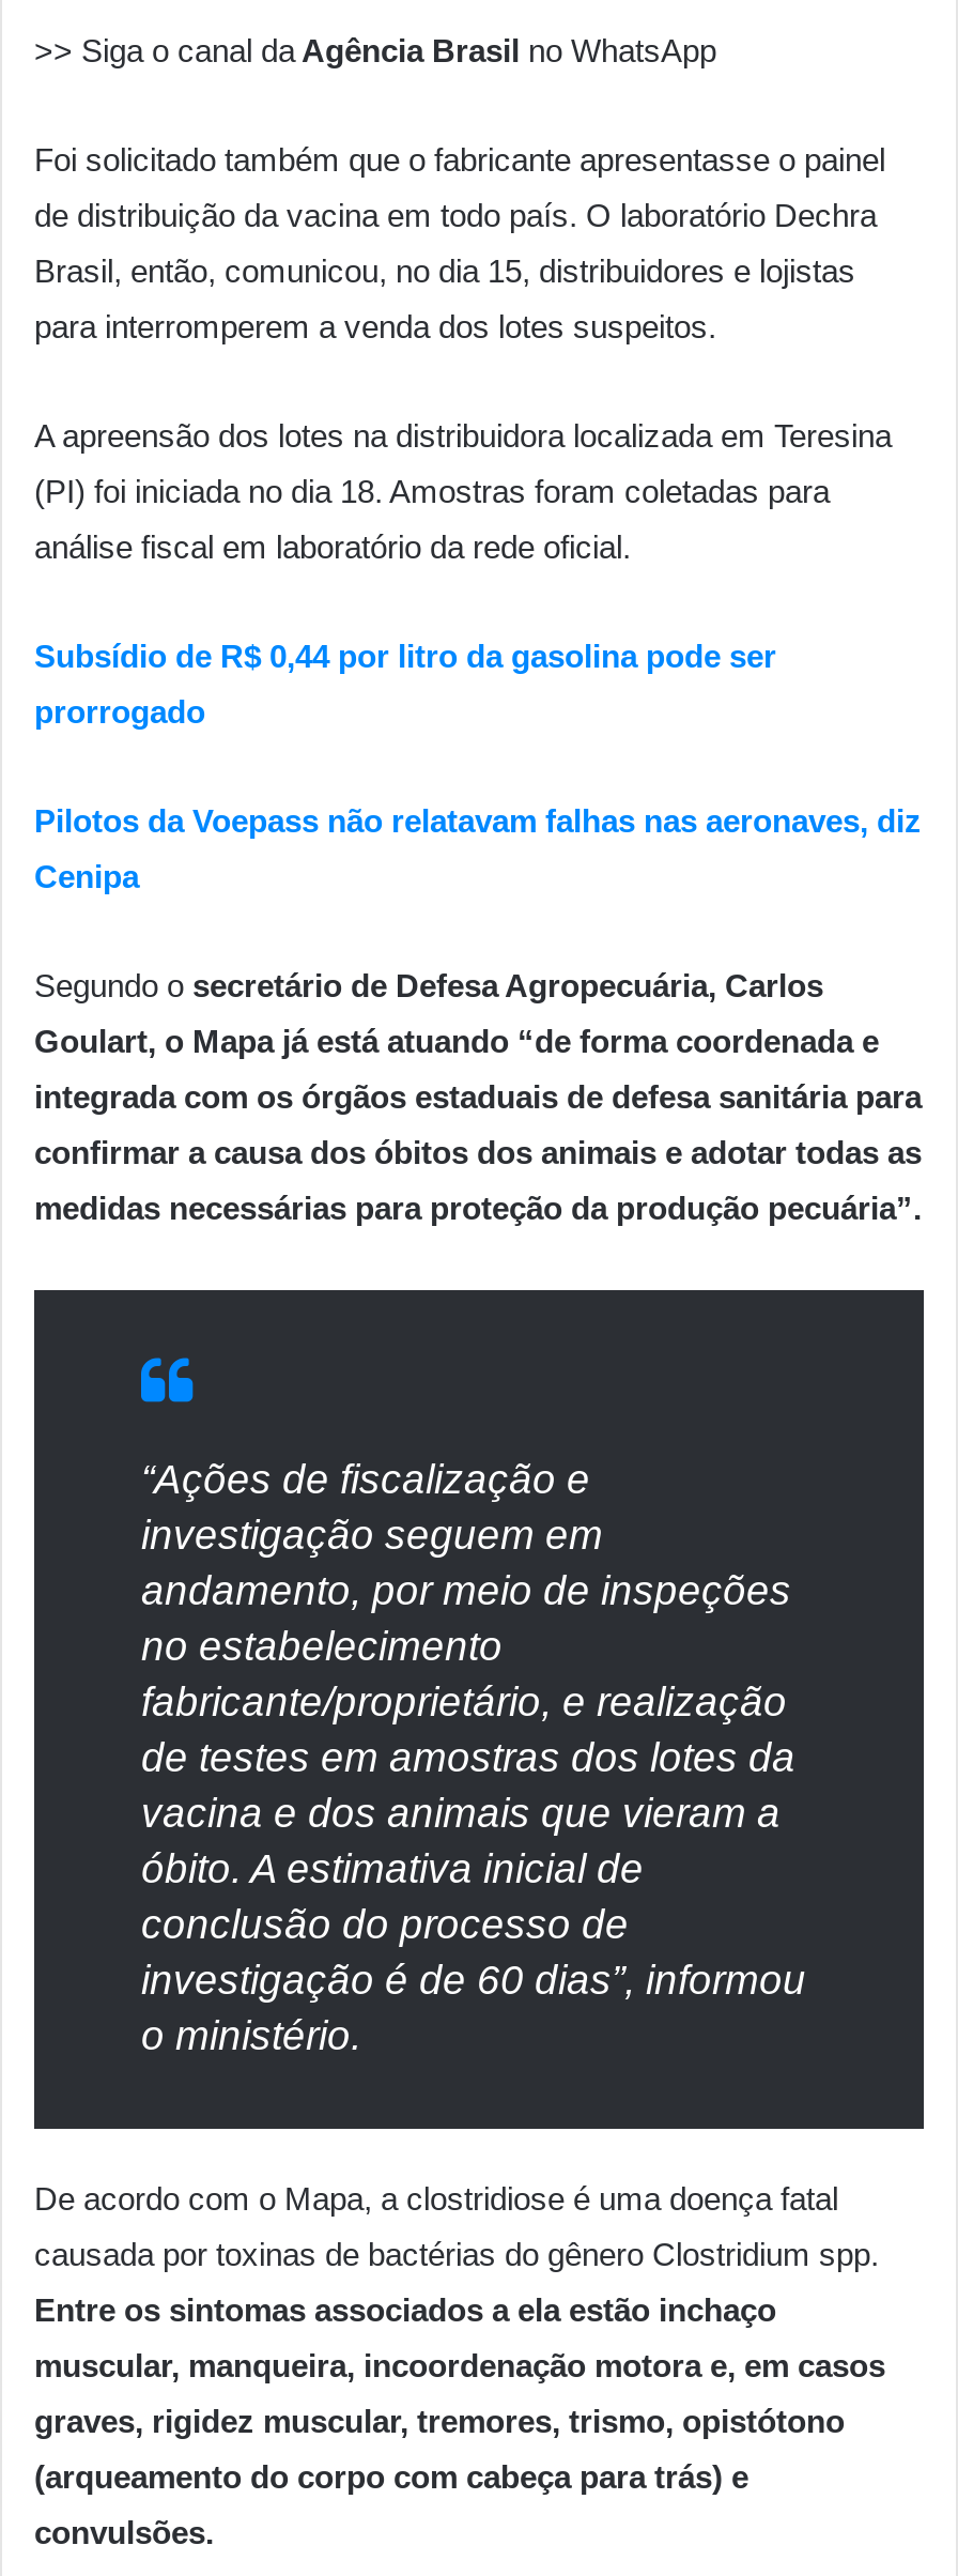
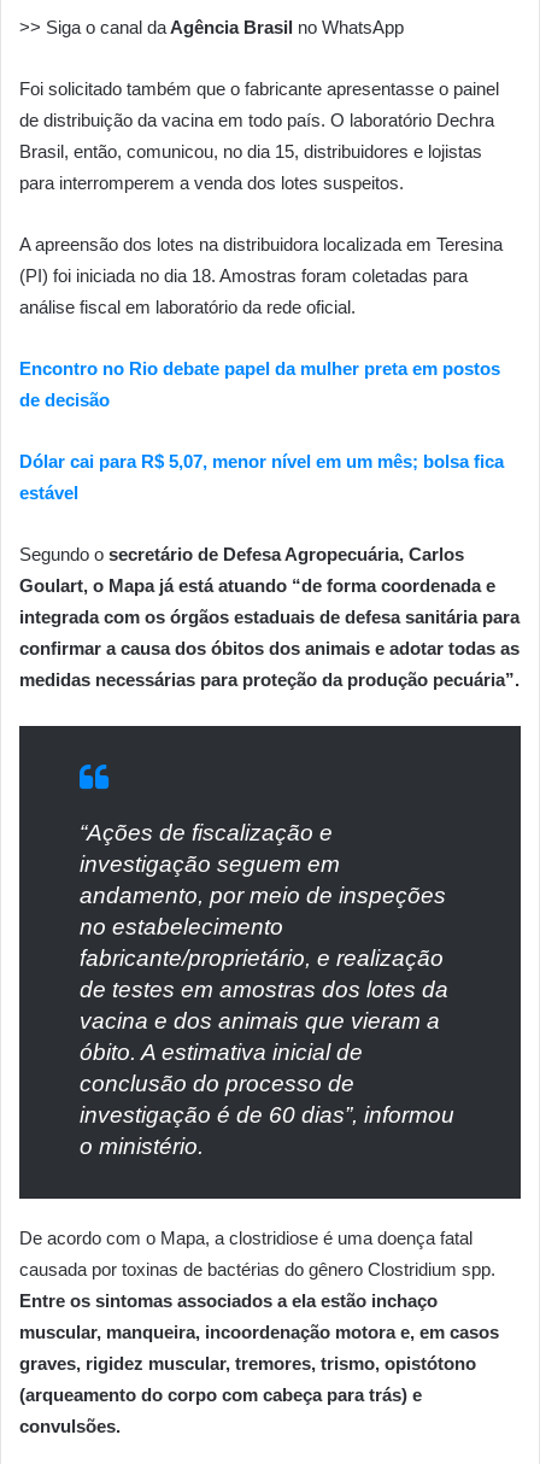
[34,637,776,673] Subsídio de R$ 0,44 por litro da gasolina pode ser -> [19,358,500,378] Encontro no Rio debate papel da mulher preta em postos
[34,692,205,729] prorrogado -> [19,389,110,410] de decisão
[34,801,922,838] Pilotos da Voepass não relatavam falhas nas aeronaves, diz -> [19,451,504,471] Dólar cai para R$ 5,07, menor nível em um mês; bolsa fica
[34,857,139,893] Cenipa -> [19,482,78,502] estável

